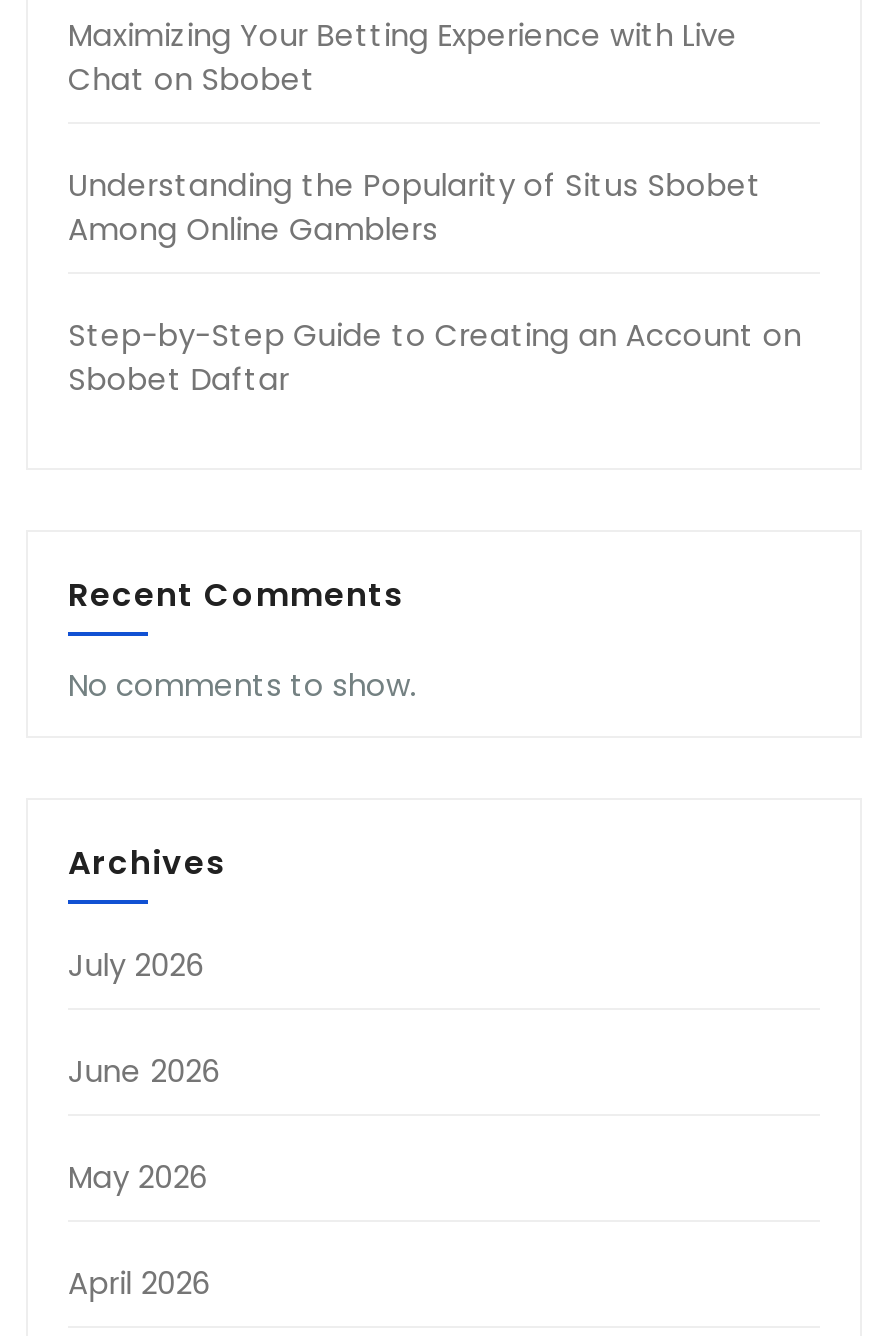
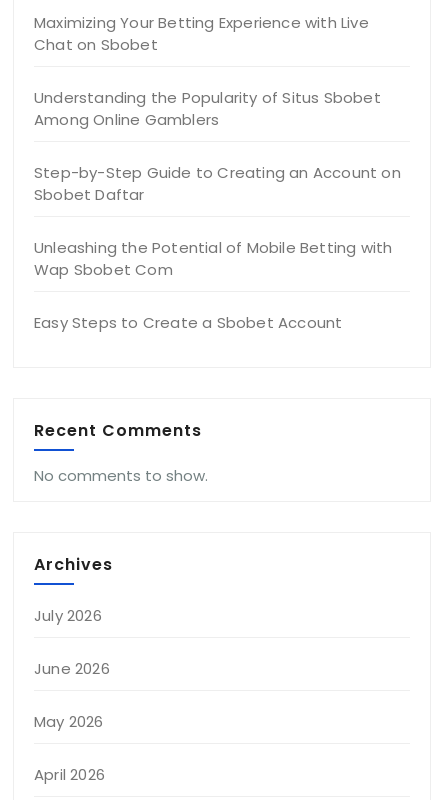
none -> [34,237,392,333] Unleashing the Potential of Mobile Betting with | Wap Sbobet Com | Easy Steps to Create a Sbobet Account

